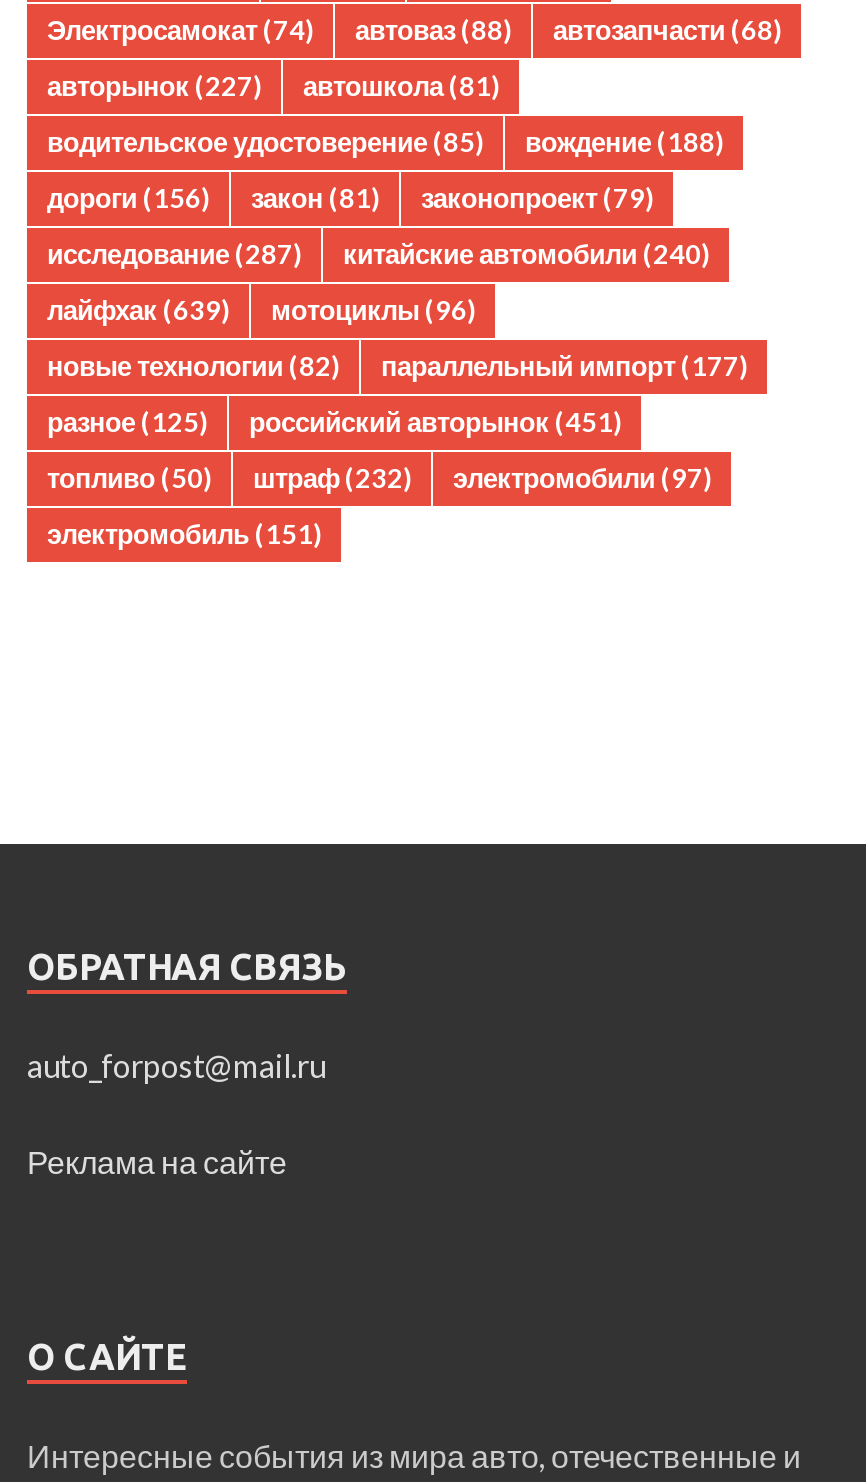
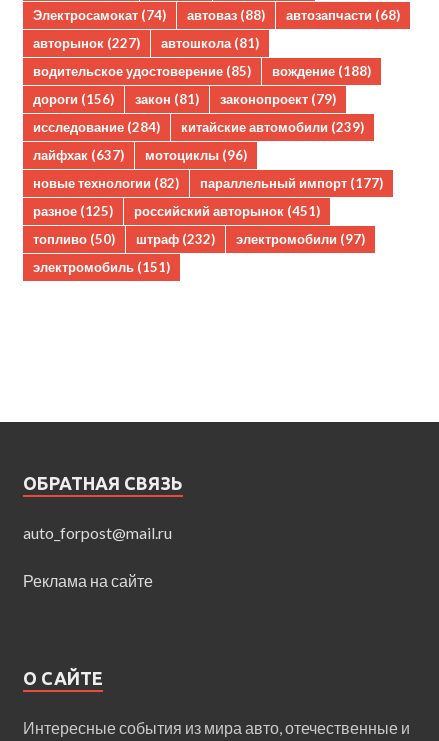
[47,238,301,270] исследование (287) -> [33,119,160,135] исследование (284)
[343,238,709,270] китайские автомобили (240) -> [181,119,364,135] китайские автомобили (239)
[47,294,475,326] лайфхак (639) мотоциклы (96) -> [33,147,247,163] лайфхак (637) мотоциклы (96)

